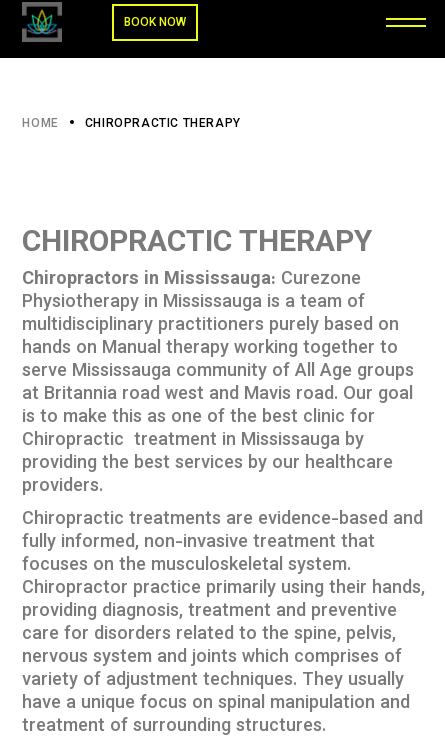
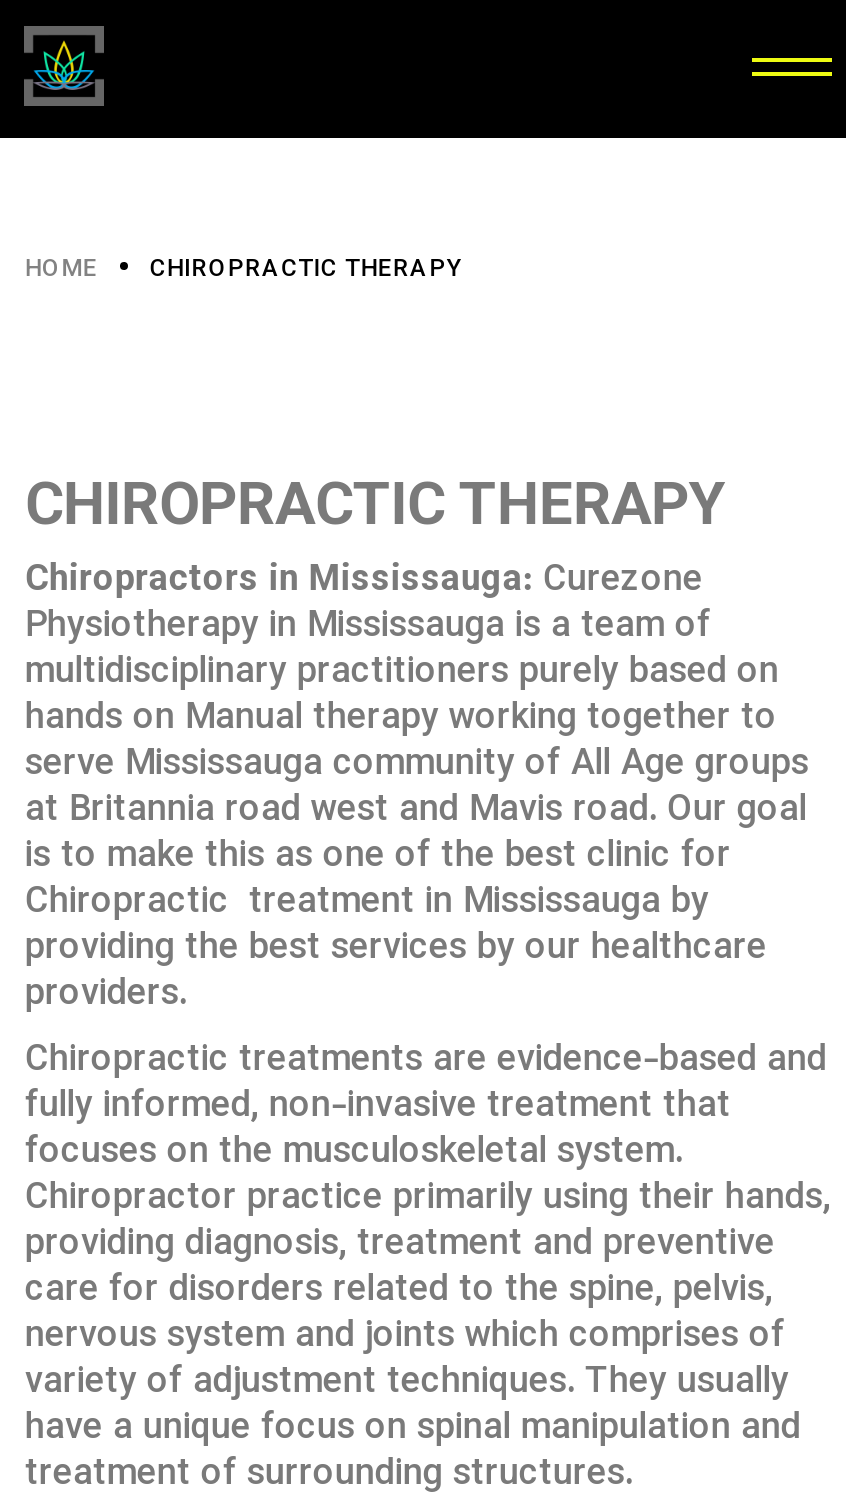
[124,13,186,31] BOOK NOW -> none

